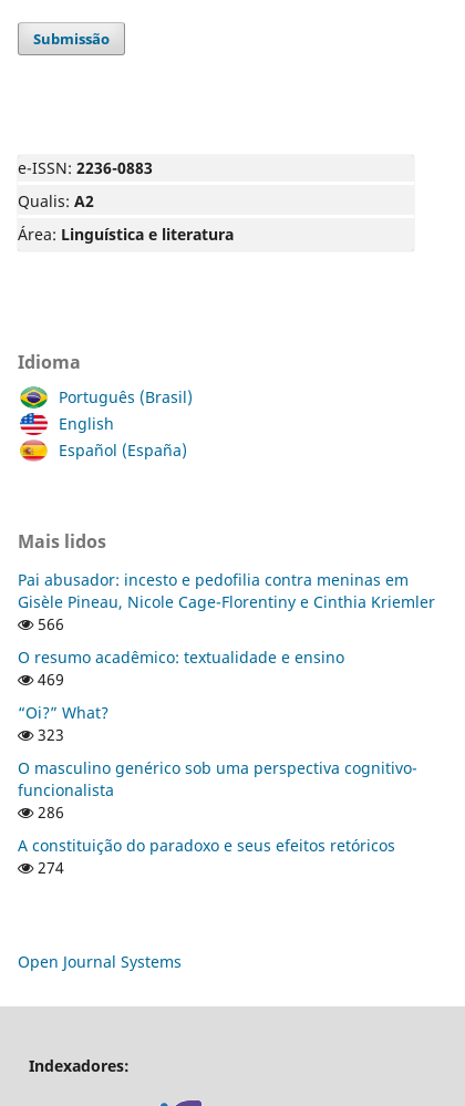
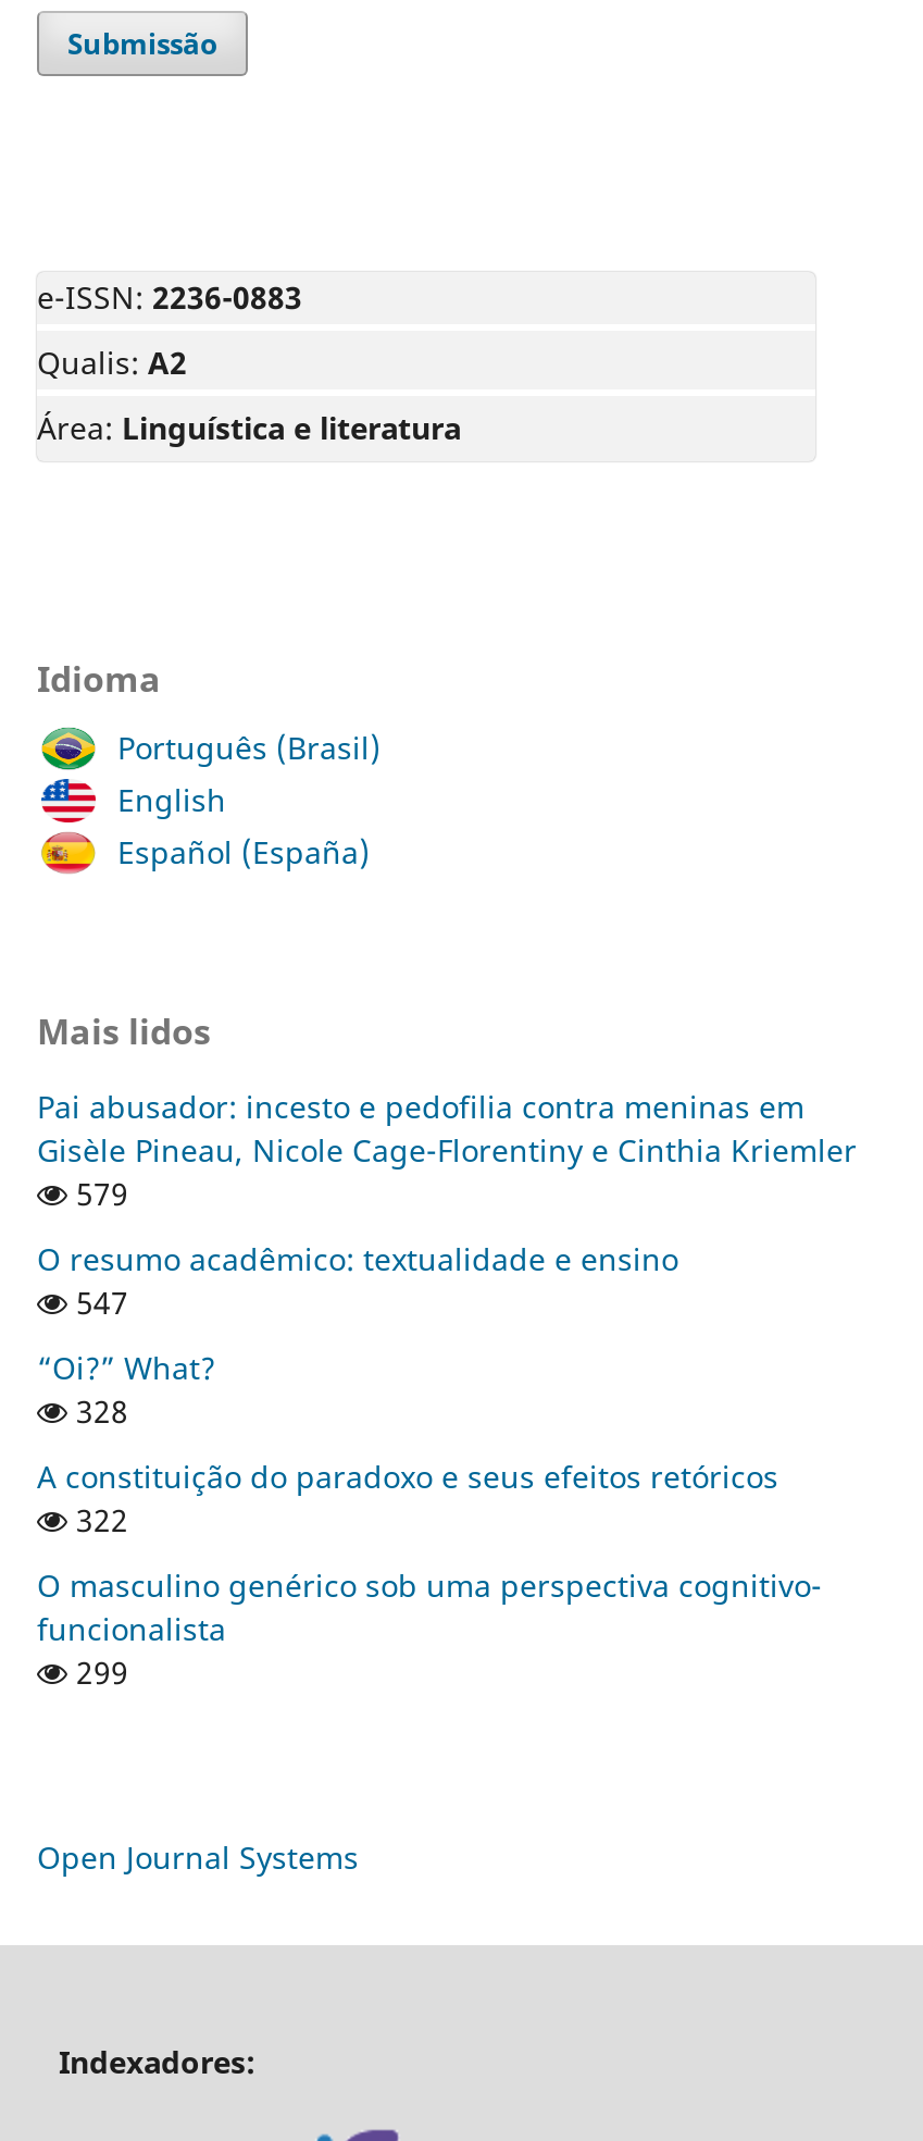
[33,613,64,634] 566 -> [67,1172,128,1213] 579
[33,668,64,689] 469 -> [67,1281,128,1322] 547
[33,724,64,745] 323 -> [67,1389,128,1540] 328 | 322
moved [18,757,417,800] -> [37,1564,822,1648]: O masculino genérico sob uma perspectiva cognitivo- | funcionalista
[33,801,64,877] 286 | 274 -> [67,1651,128,1692] 299
moved [18,834,395,855] -> [37,1455,778,1496]: A constituição do paradoxo e seus efeitos retóricos

